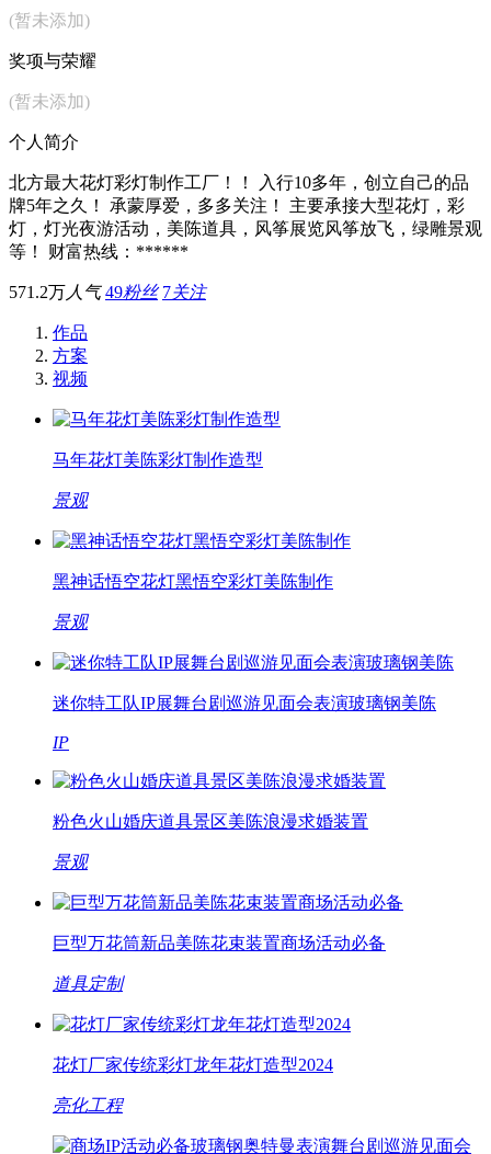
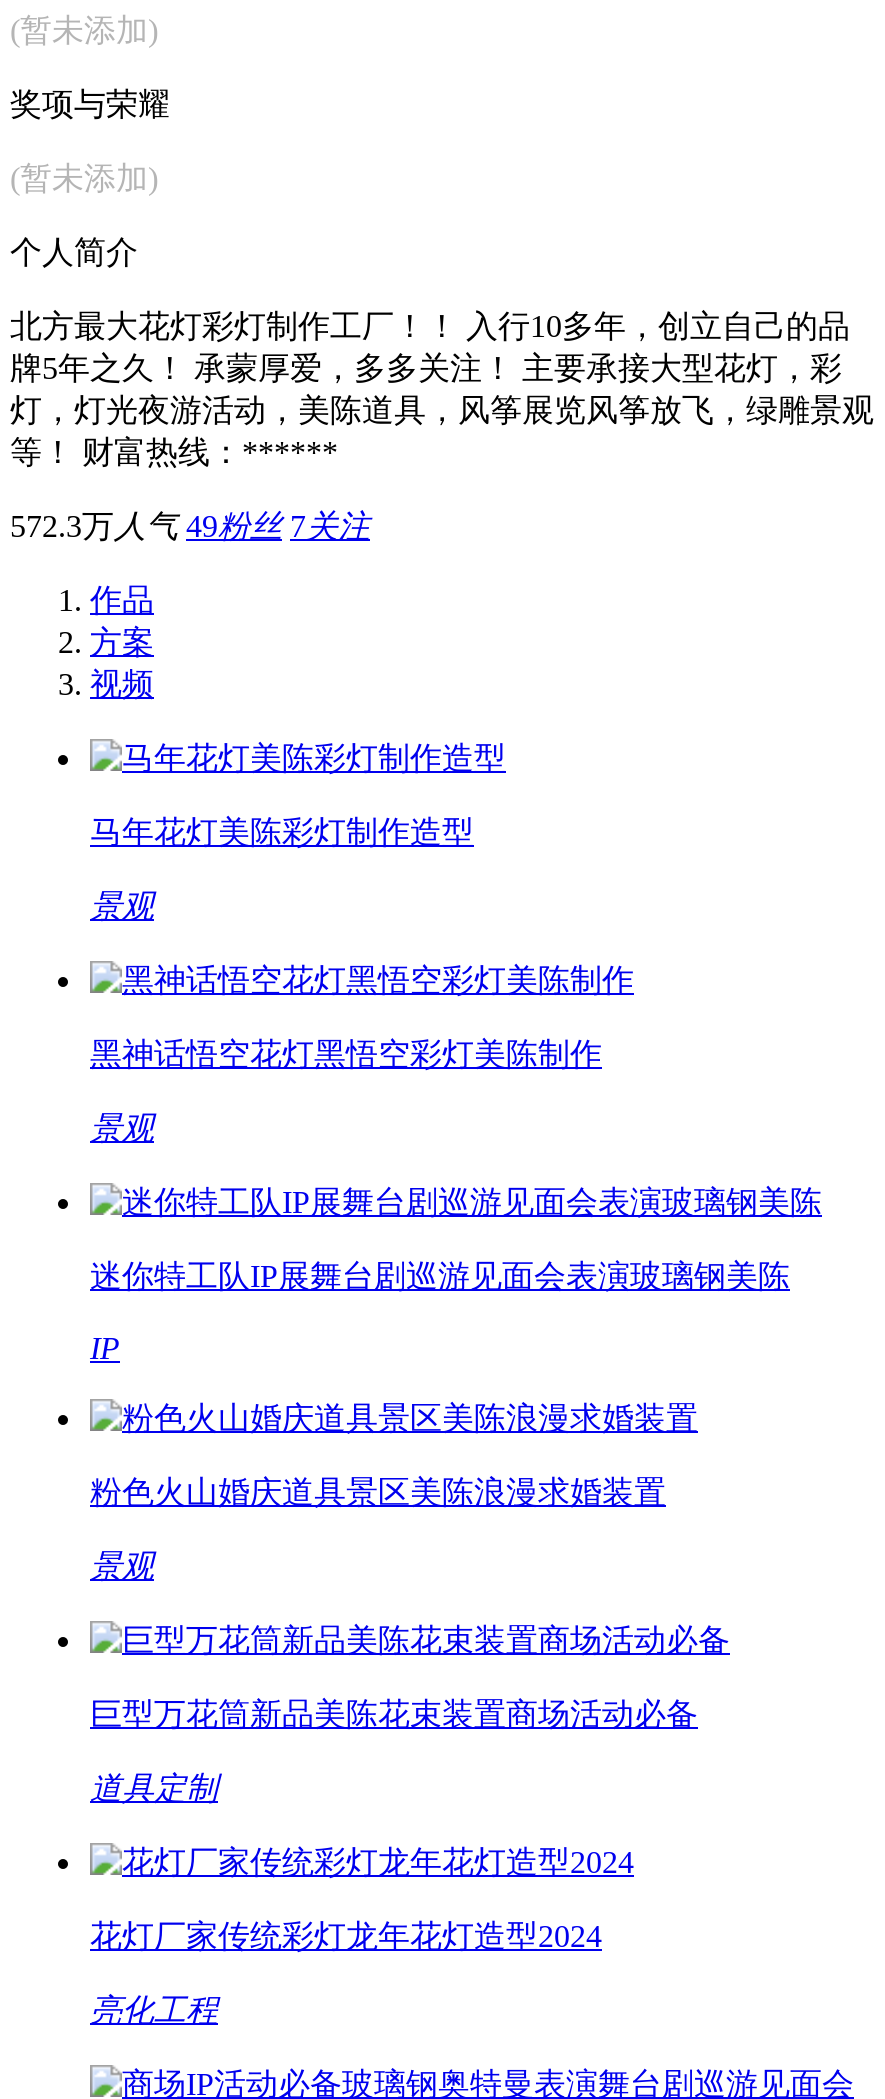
[9,283,206,301] 571.2万人气 49粉丝 7关注 -> [10,509,370,543] 572.3万人气 49粉丝 7关注

